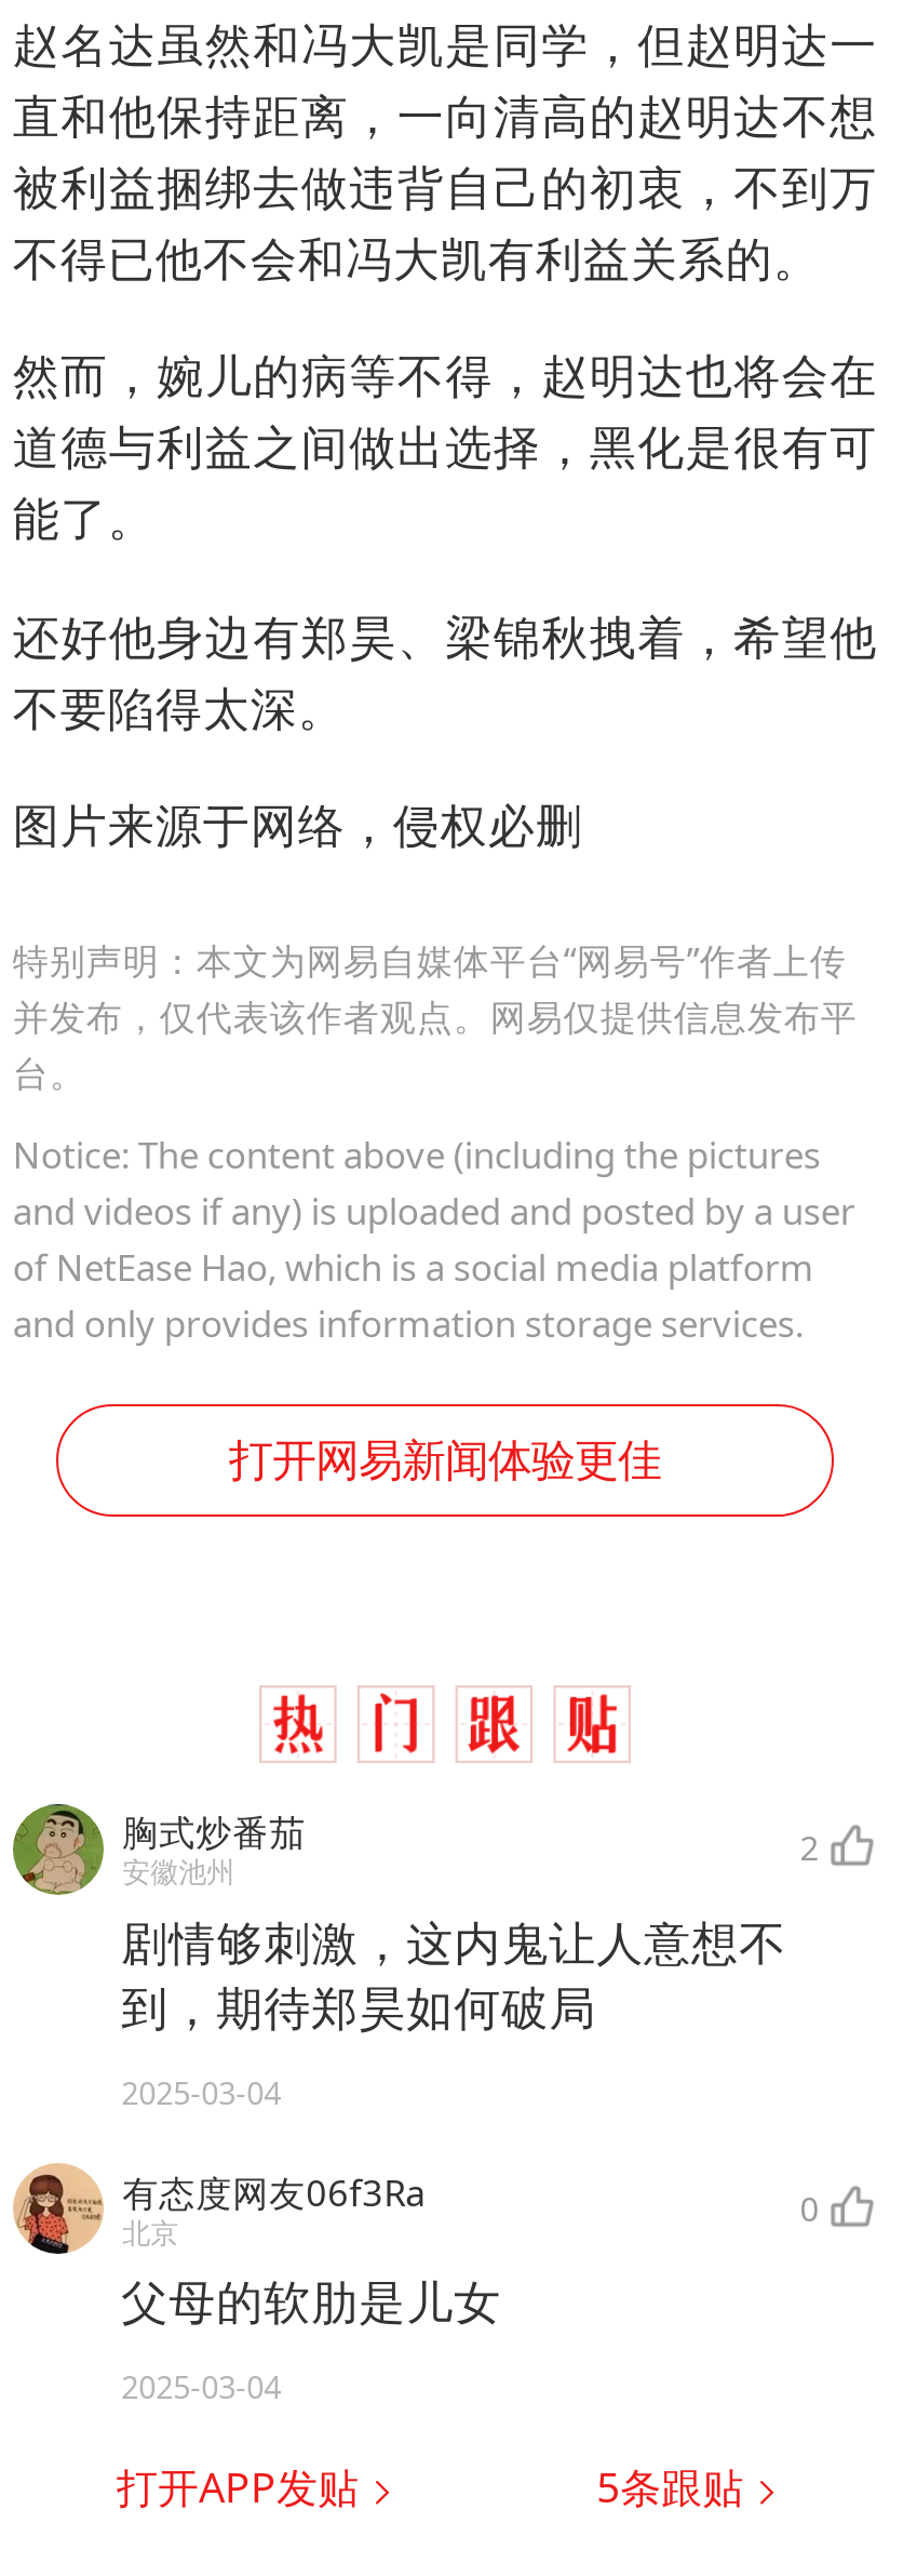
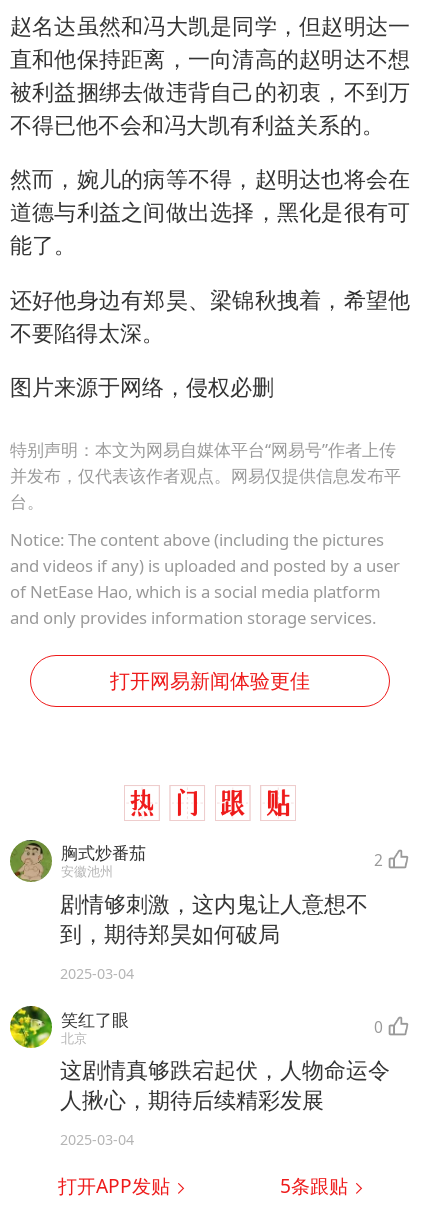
[11,2161,425,2256] [image] | 有态度网友06f3Ra -> [9,1005,129,1049] [image] | 笑红了眼
[121,2270,501,2332] 父母的软肋是儿女 -> [60,1055,390,1114] 这剧情真够跌宕起伏，人物命运令 | 人揪心，期待后续精彩发展

